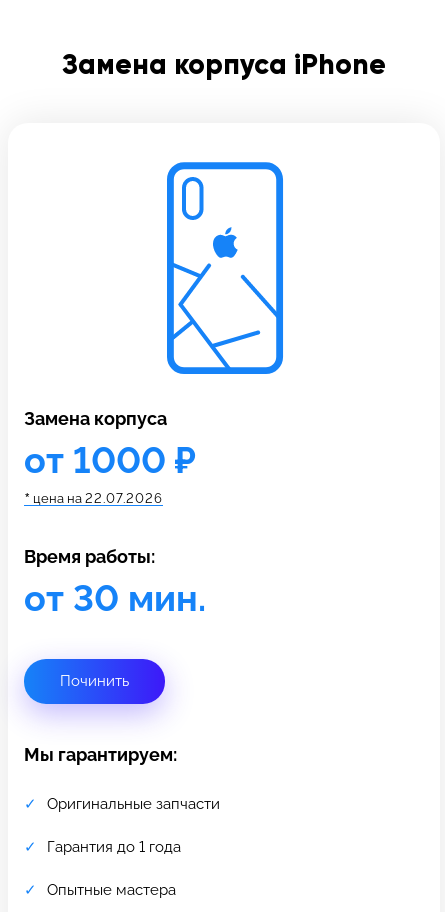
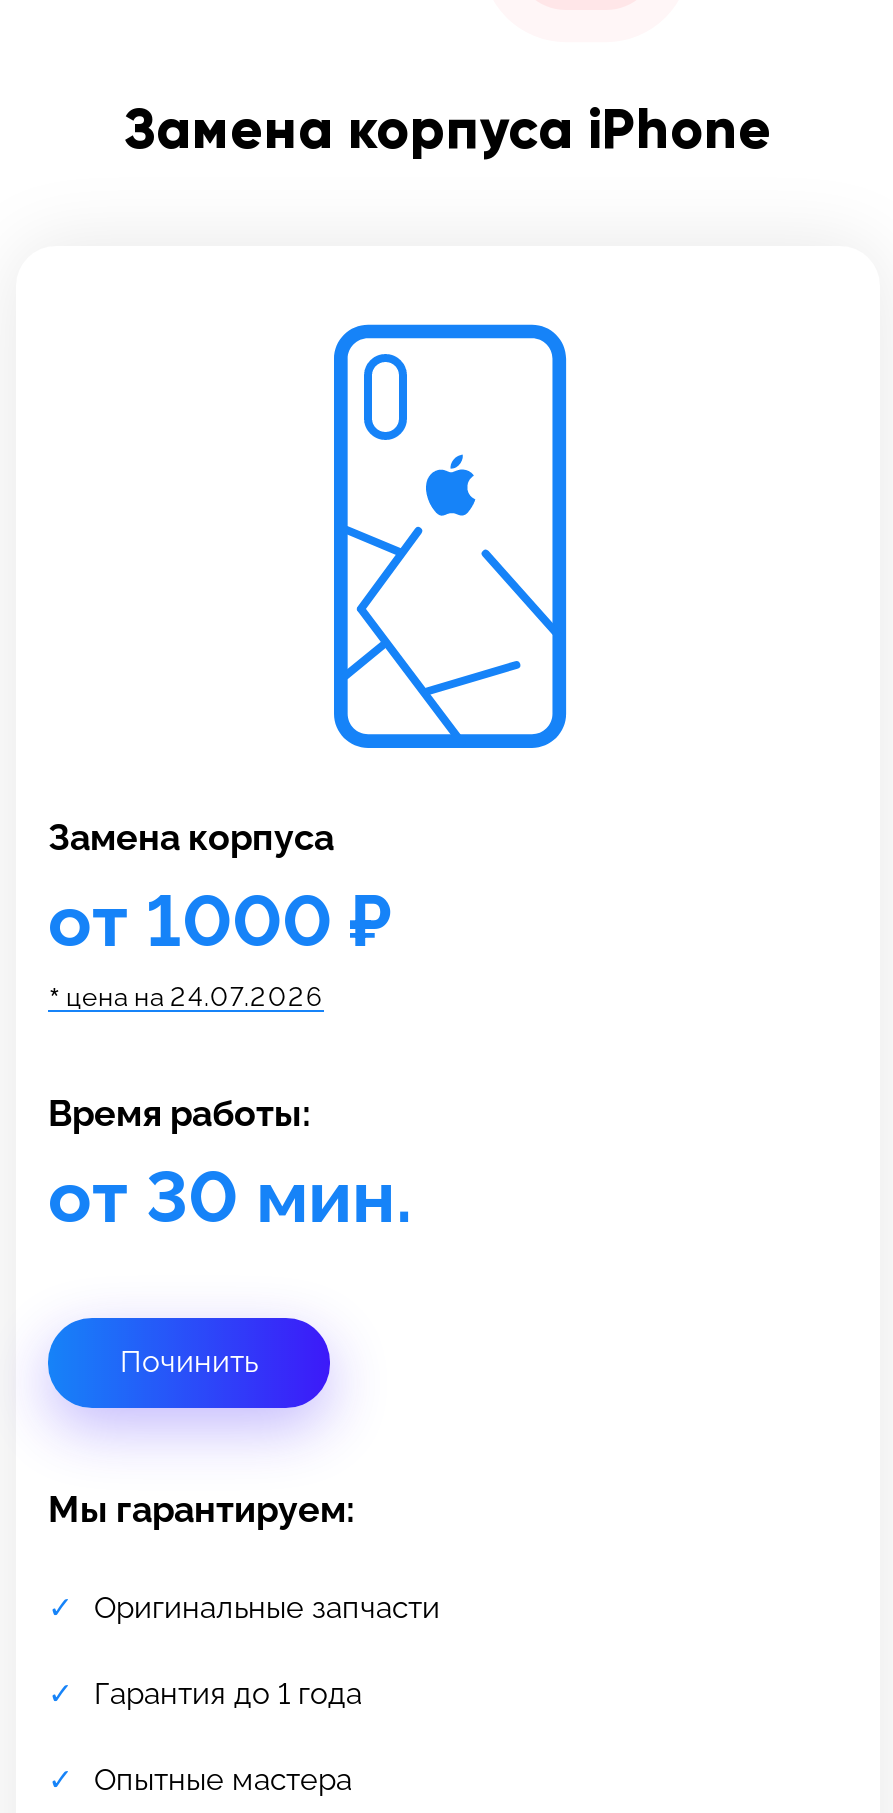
[24,489,163,513] *цена на22.07.2026 -> [48,978,324,1026] *цена на24.07.2026

